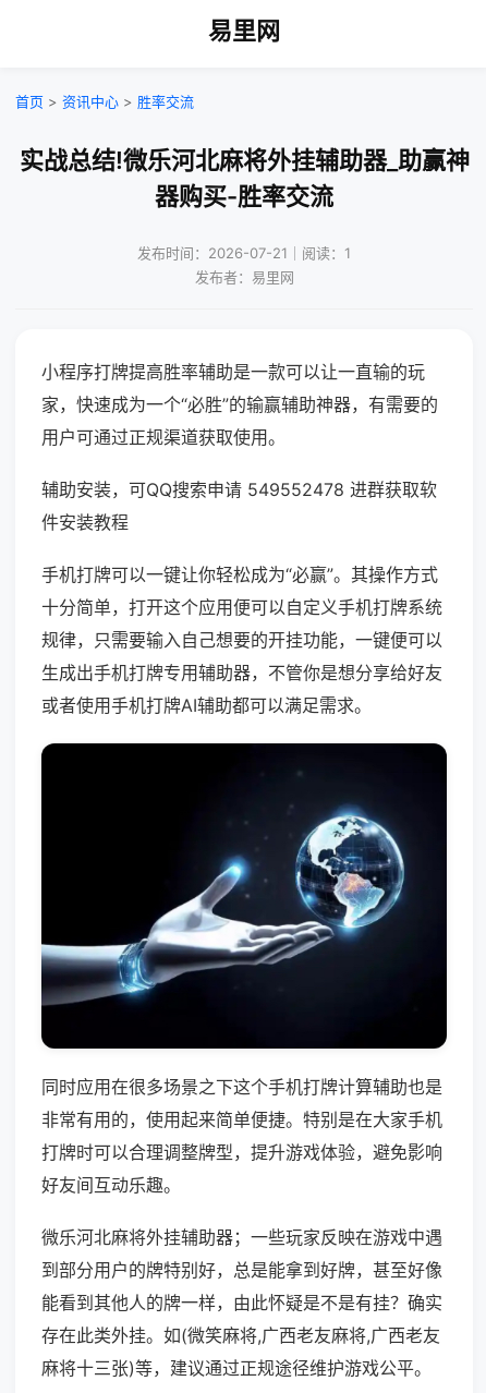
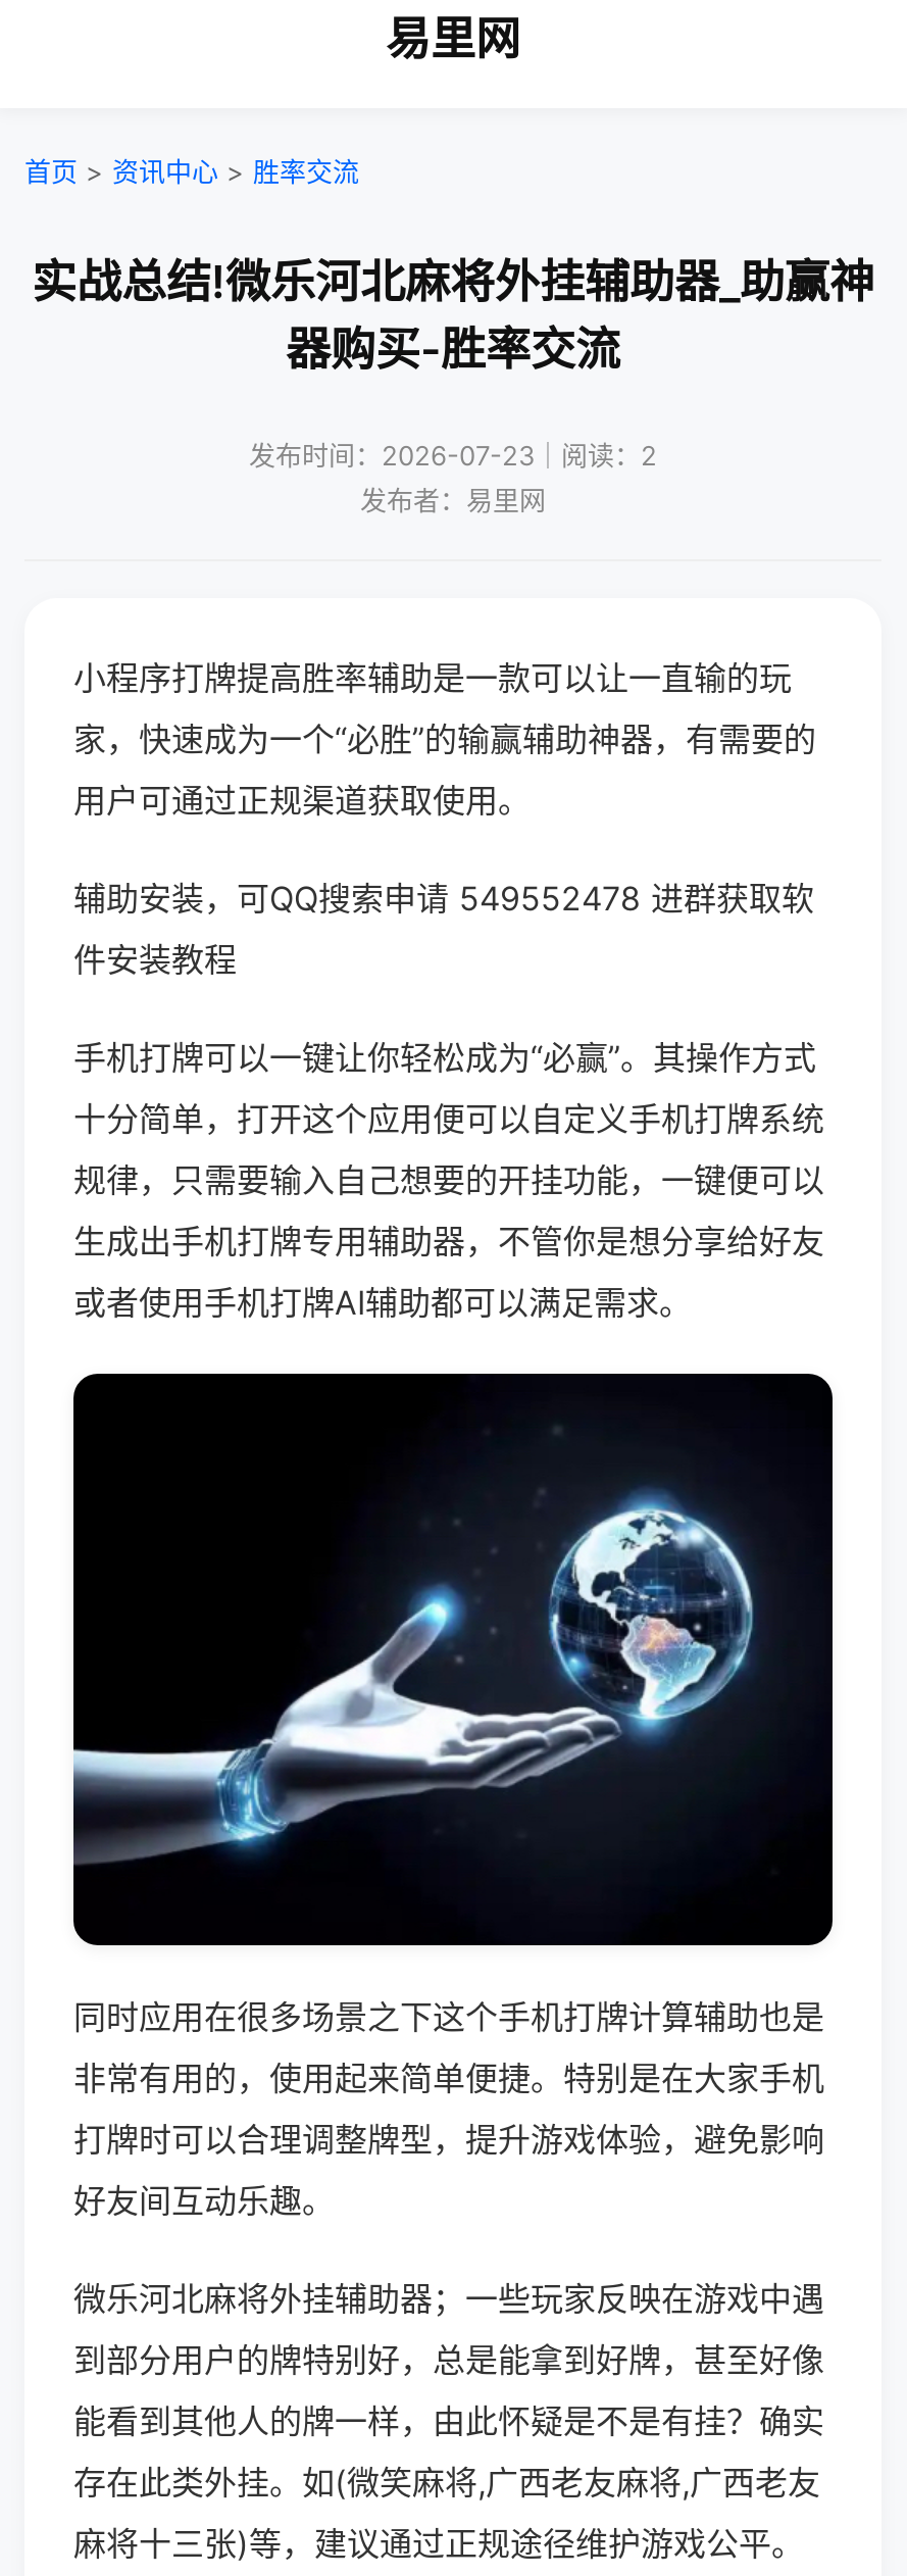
[137,244,351,262] 发布时间：2026-07-21｜阅读：1 -> [249,439,657,472] 发布时间：2026-07-23｜阅读：2

